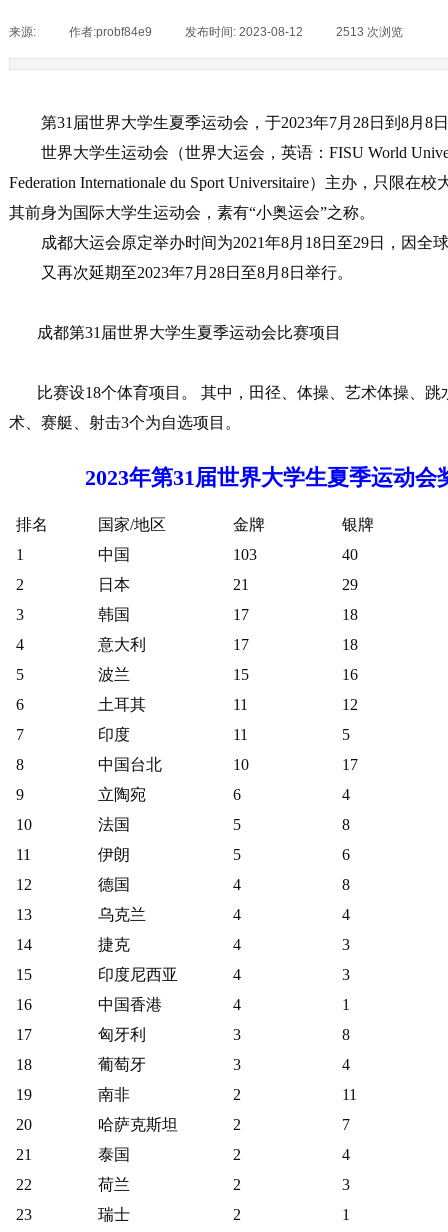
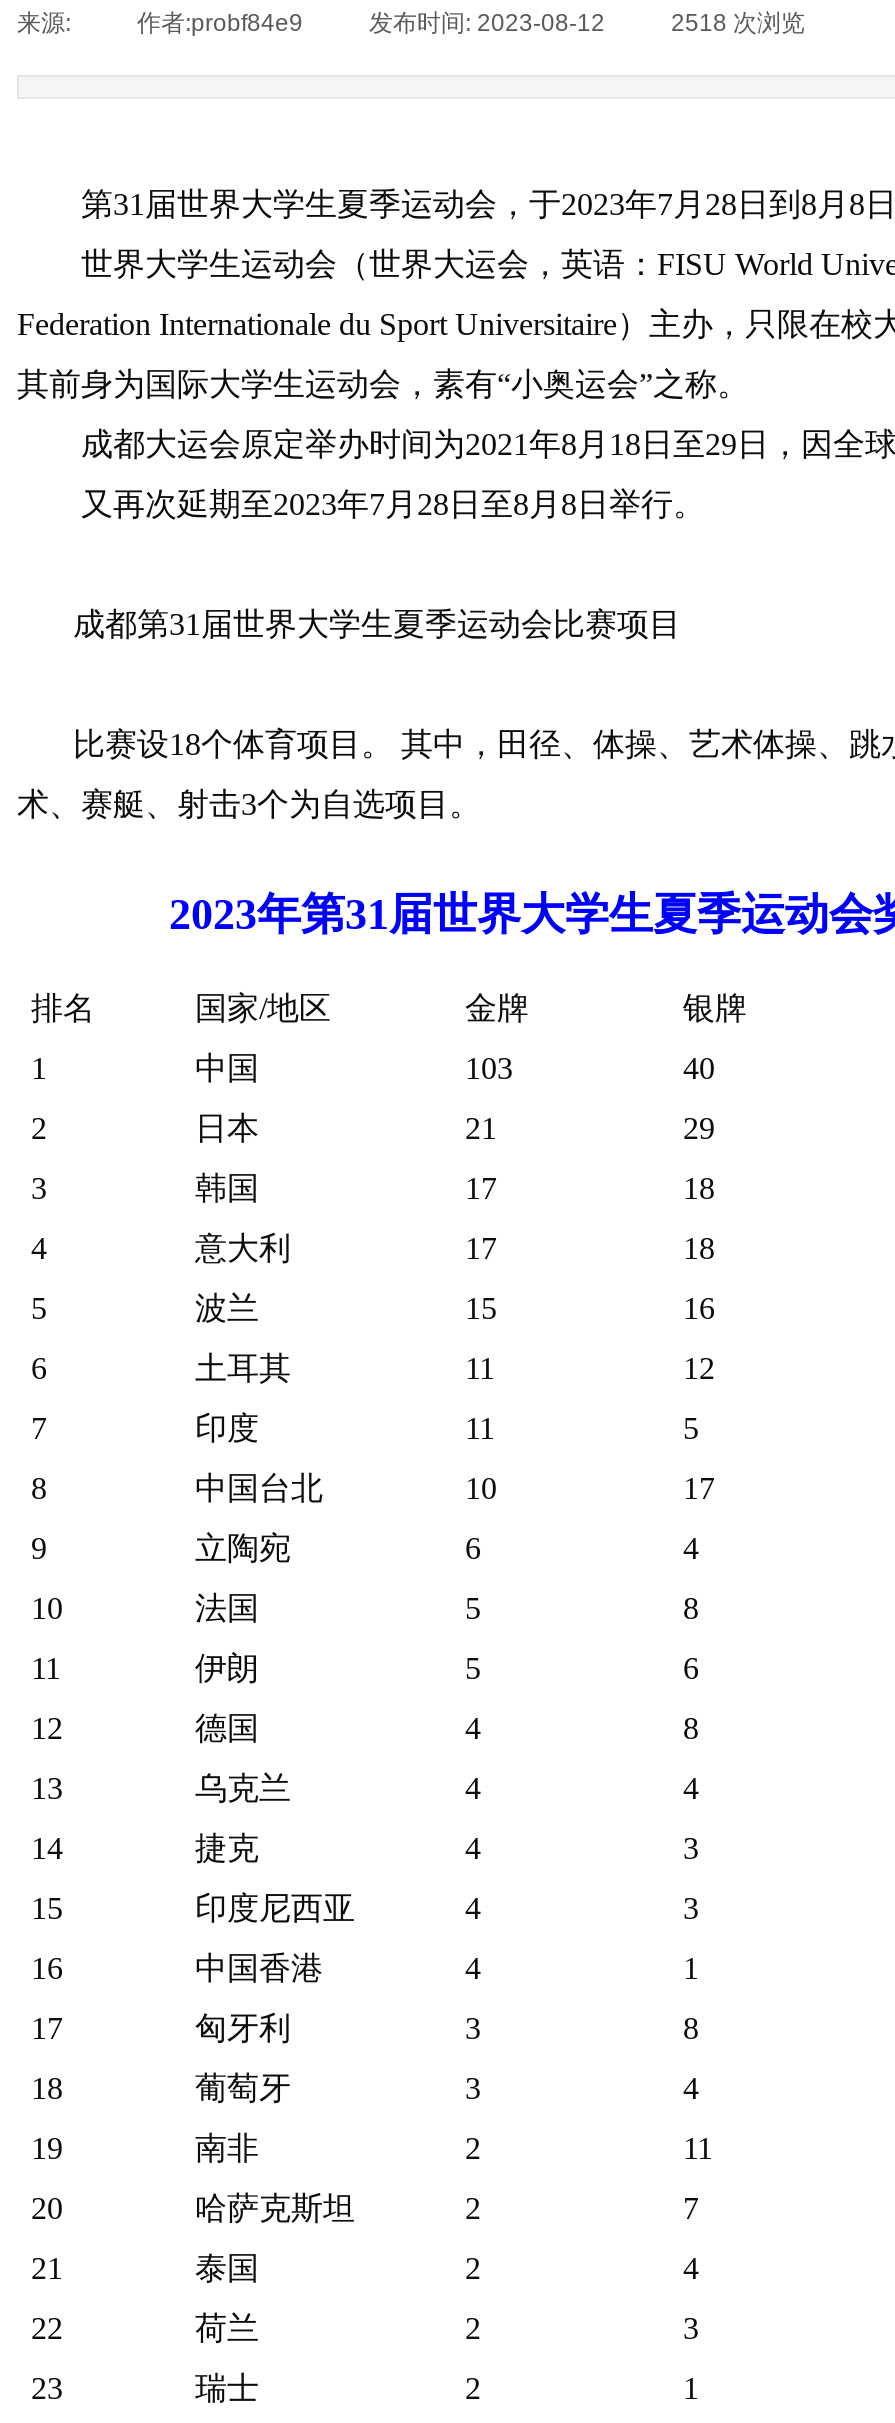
[336,25,403,39] 2513次浏览 -> [671,9,805,37] 2518次浏览

